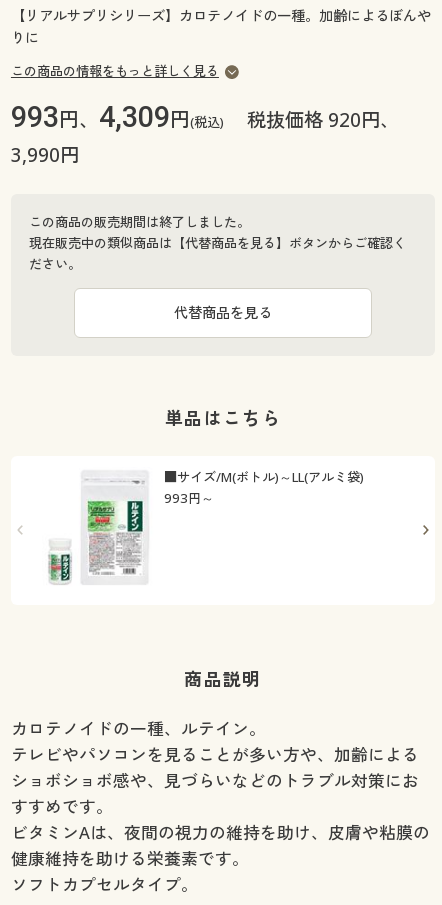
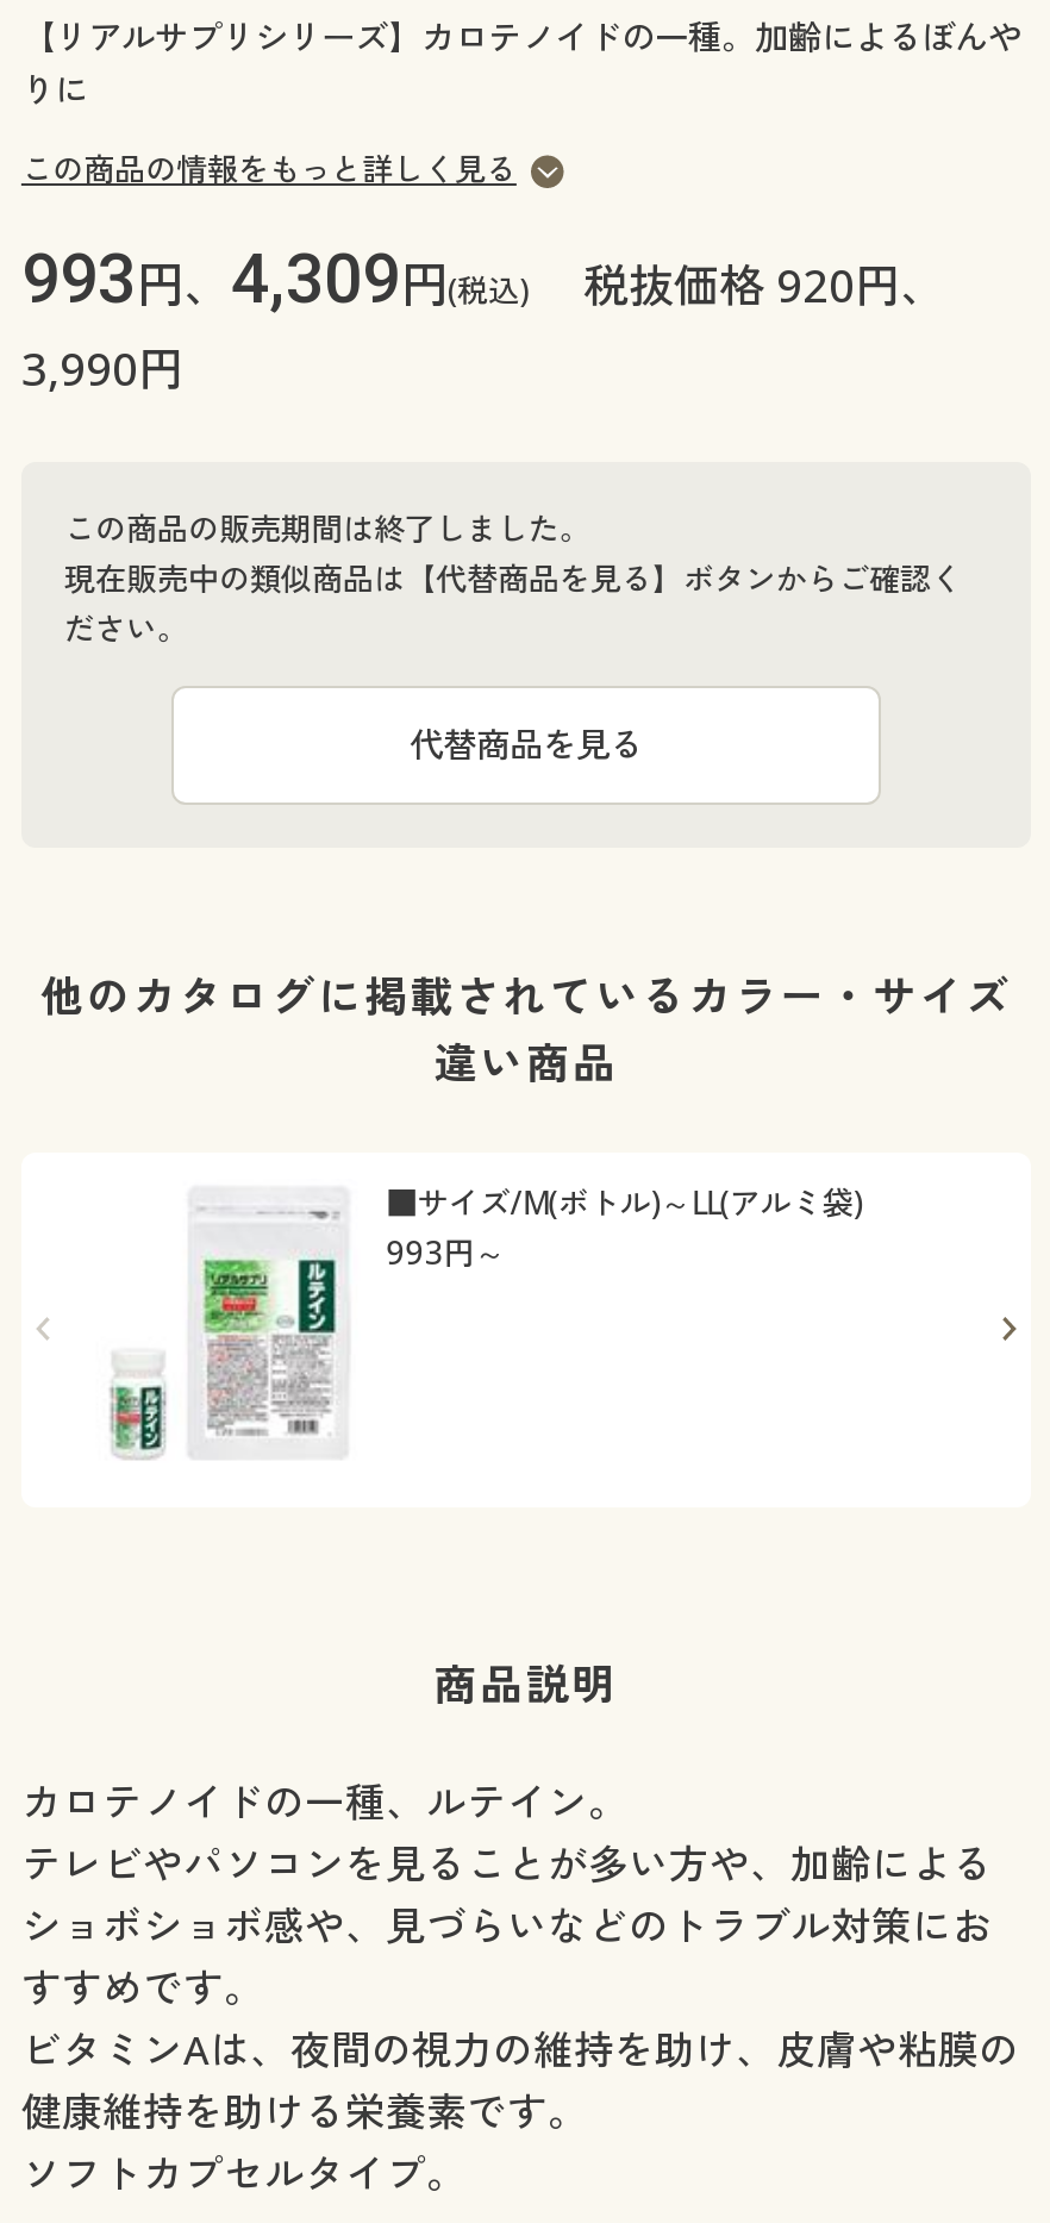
[165,406,281,430] 単品はこちら -> [40,966,1012,1090] 他のカタログに掲載されているカラー・サイズ | 違い商品

